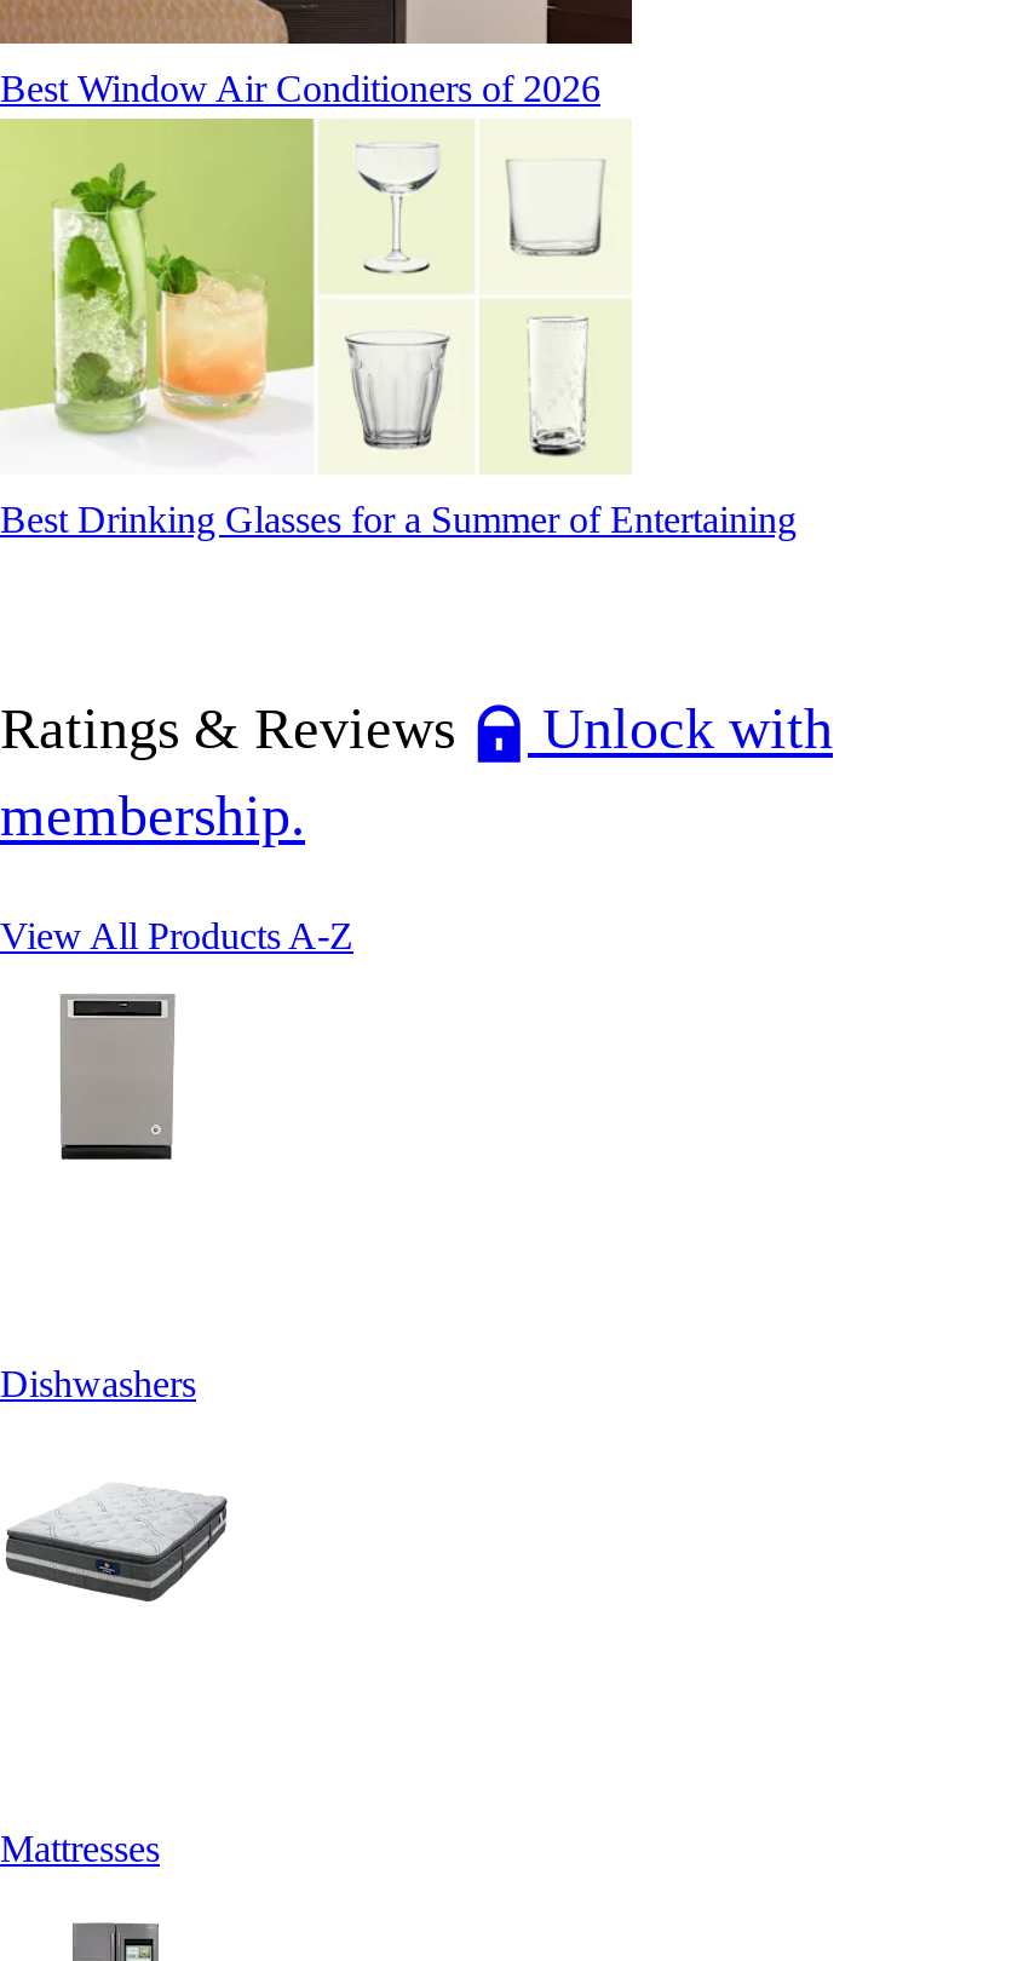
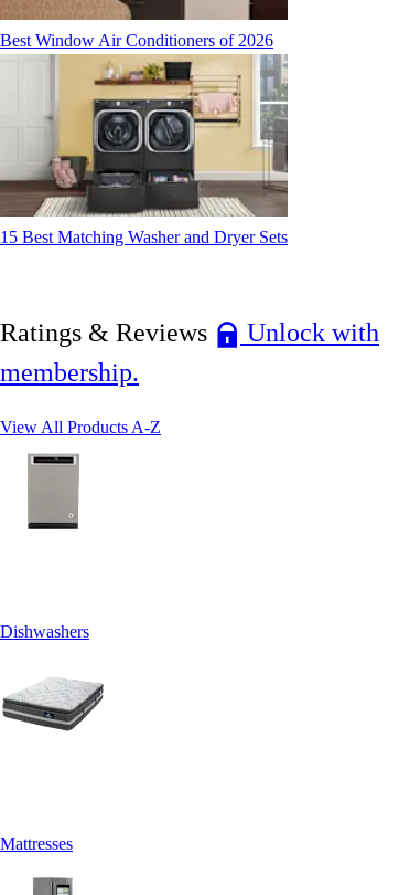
[0,119,797,539] [image] | Best Drinking Glasses for a Summer of Entertaining -> [0,54,289,246] [image] | 15 Best Matching Washer and Dryer Sets

